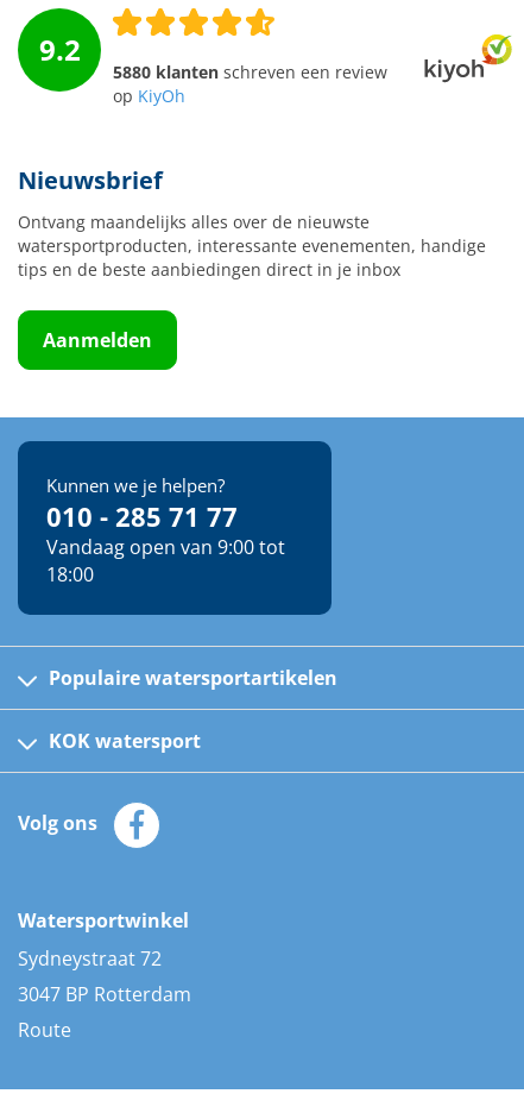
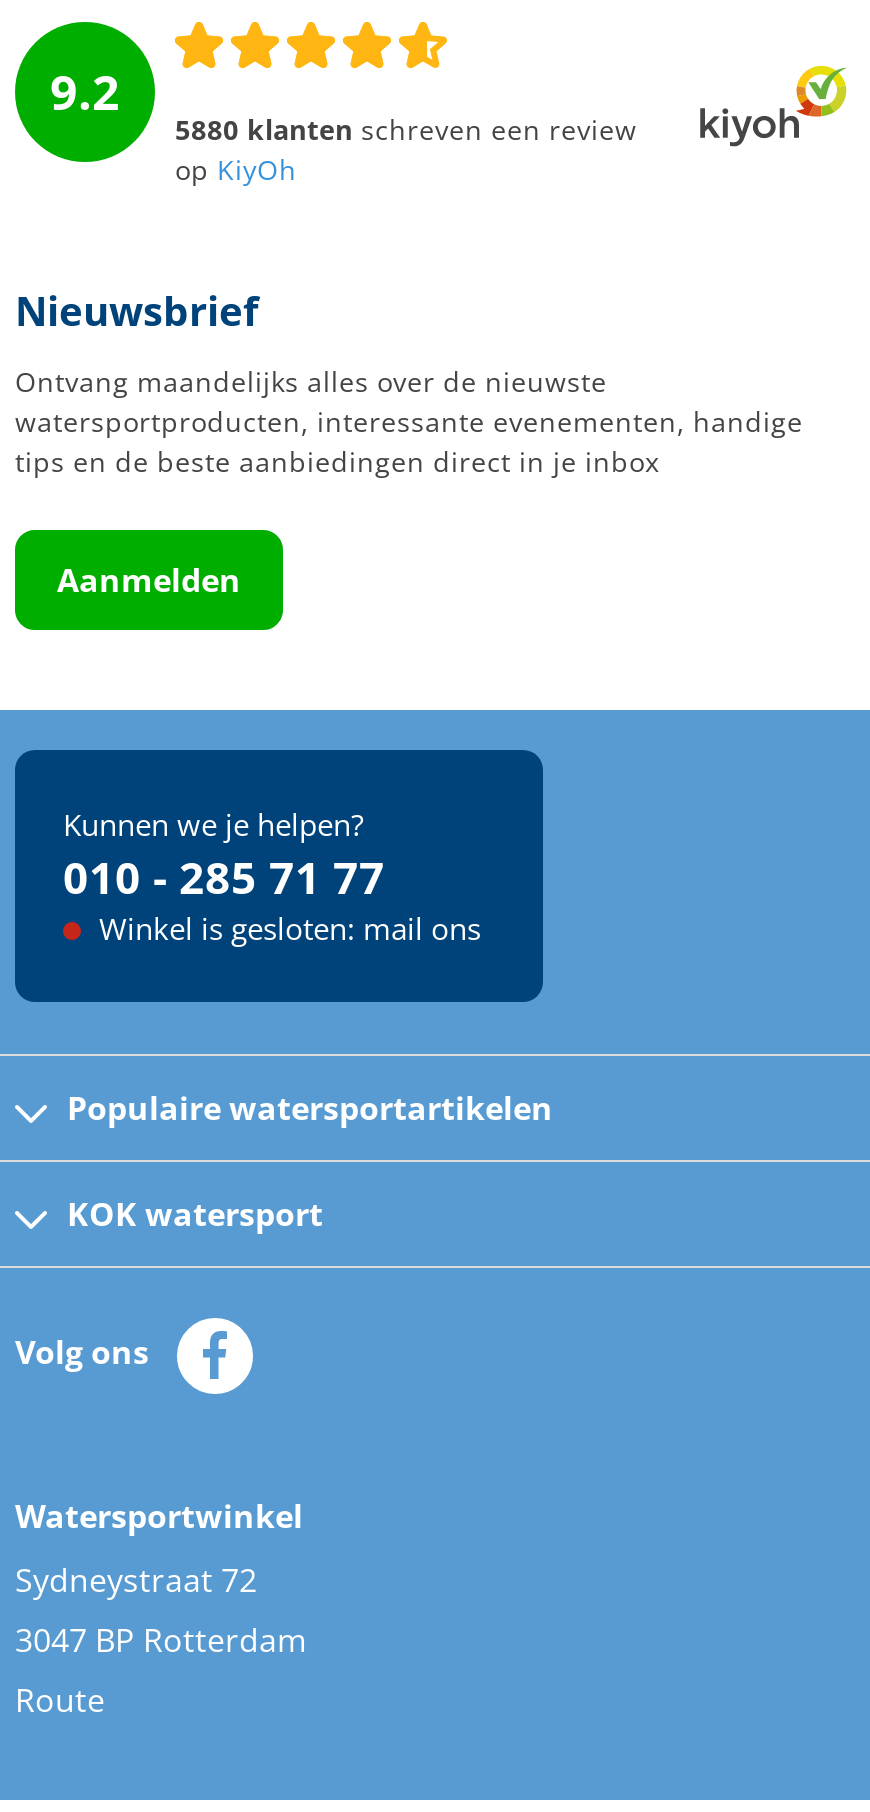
[46,534,285,587] Vandaag open van 9:00 tot | 18:00 -> [91,908,481,948] Winkel is gesloten: mail ons

